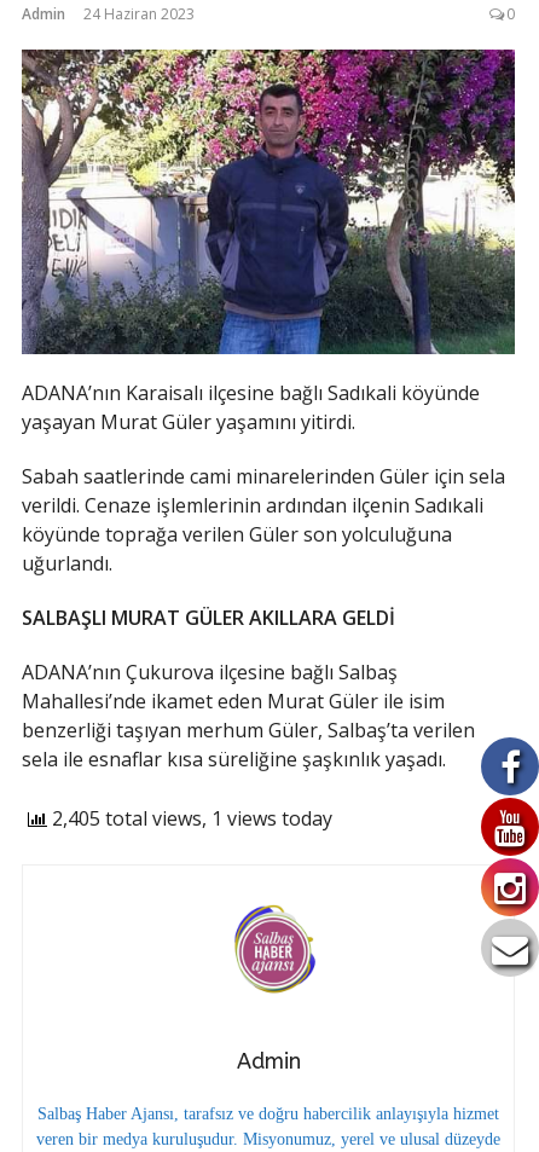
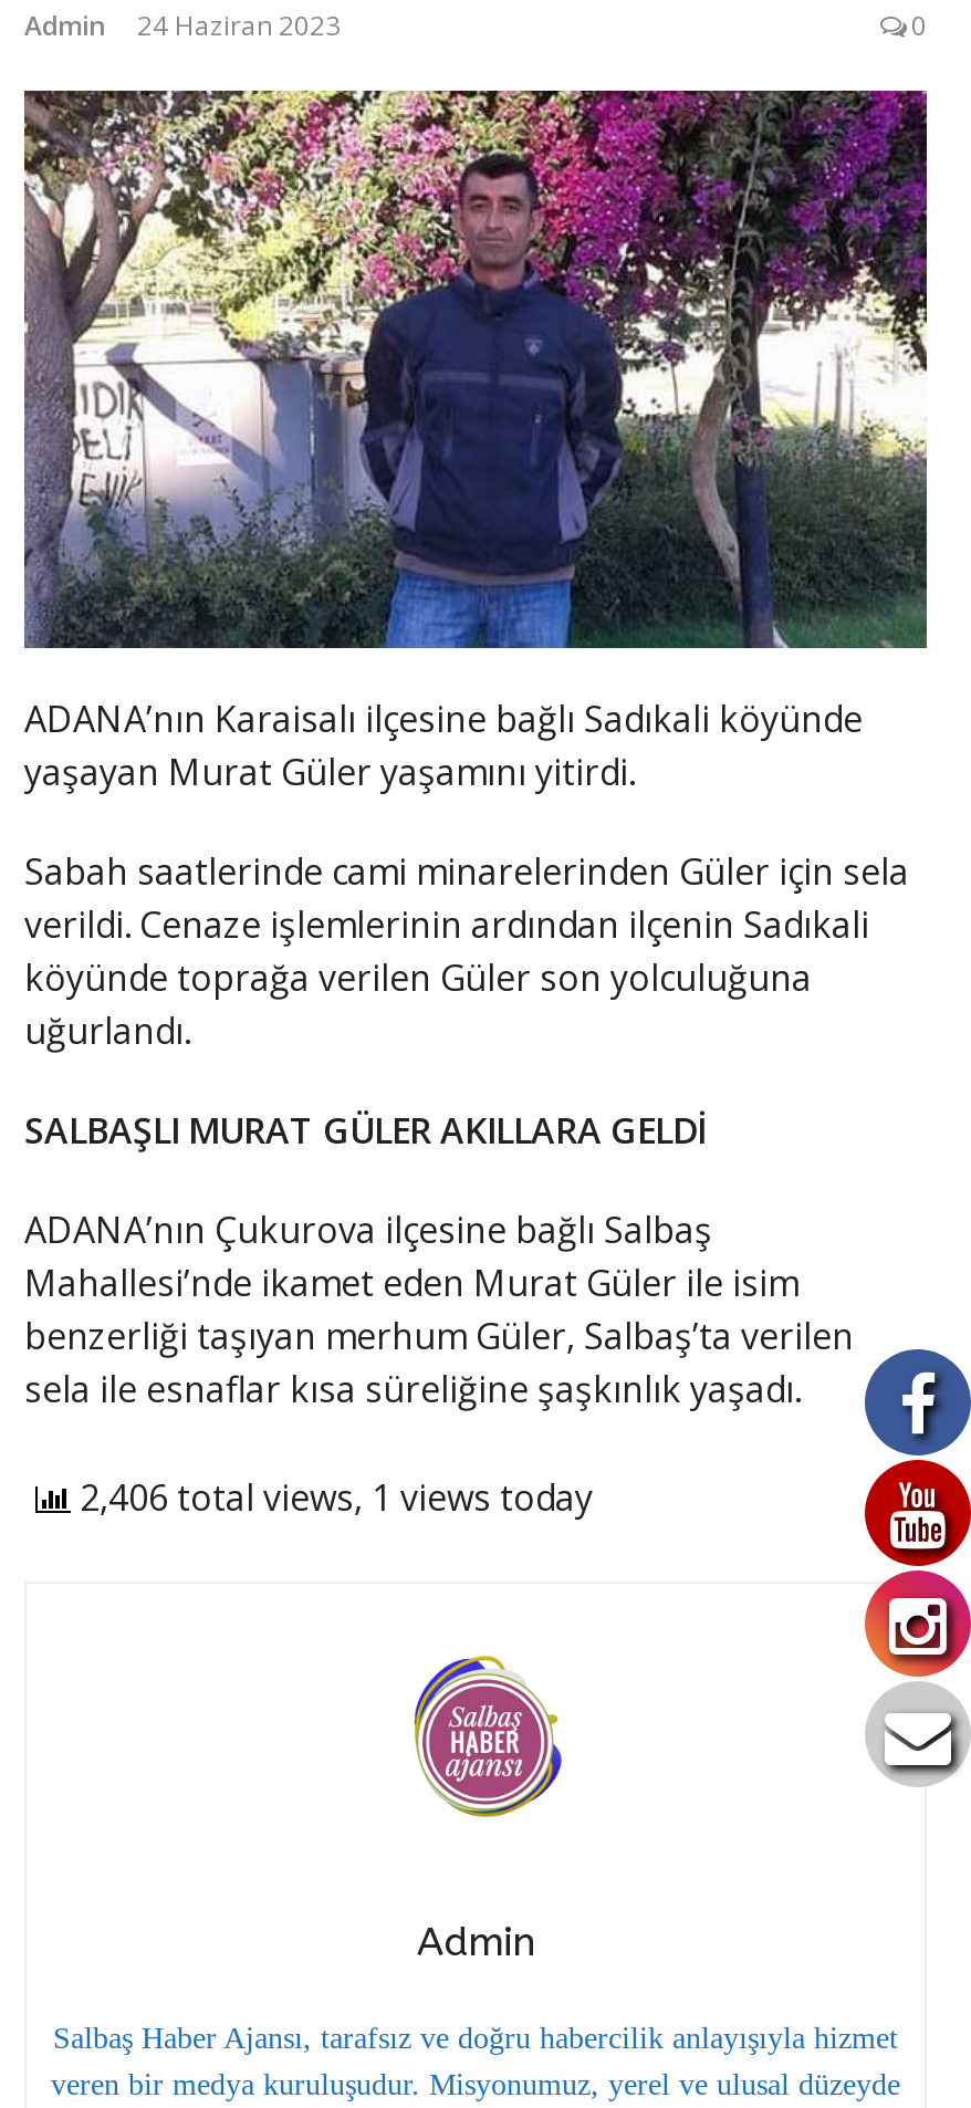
[47,806,332,832] 2,405 total views, 1 views today -> [71,1474,593,1523] 2,406 total views, 1 views today

